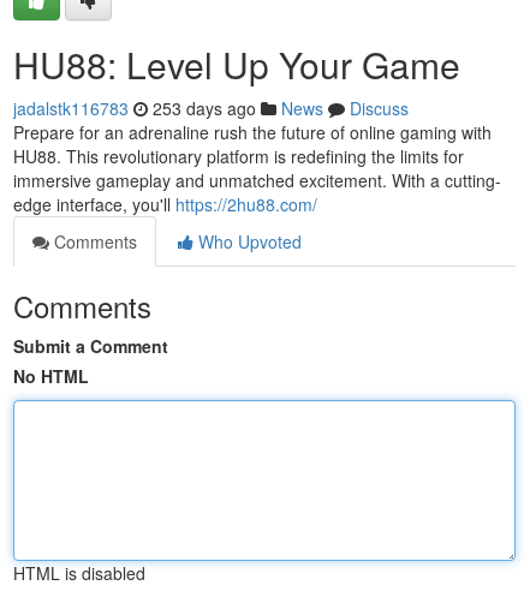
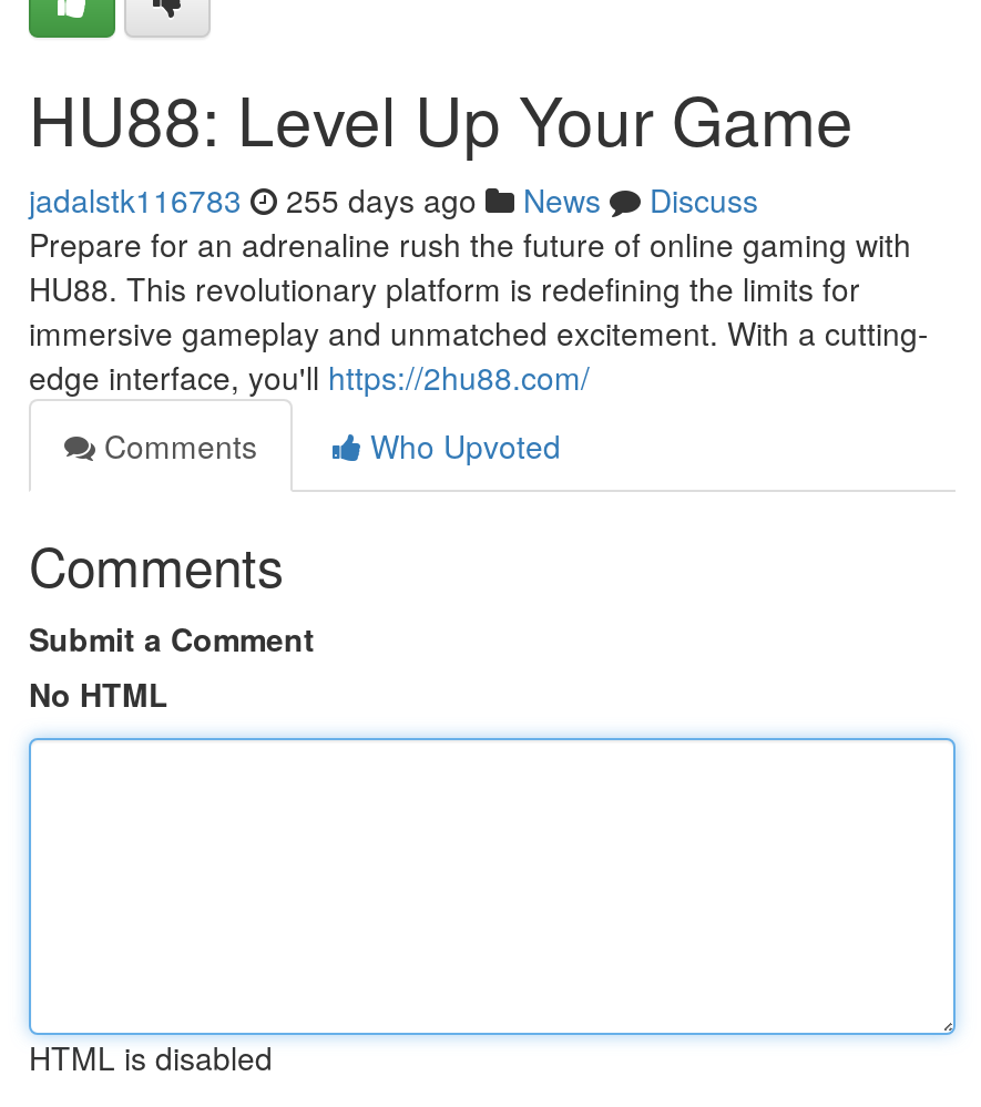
[13,96,409,120] jadalstk116783 253 days ago News Discuss -> [29,177,758,222] jadalstk116783 255 days ago News Discuss

